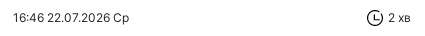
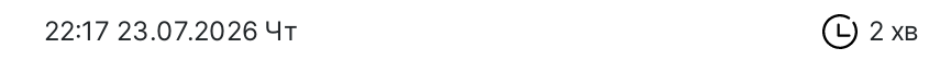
[13,10,129,25] 16:46 22.07.2026 Ср -> [44,14,297,47] 22:17 23.07.2026 Чт

